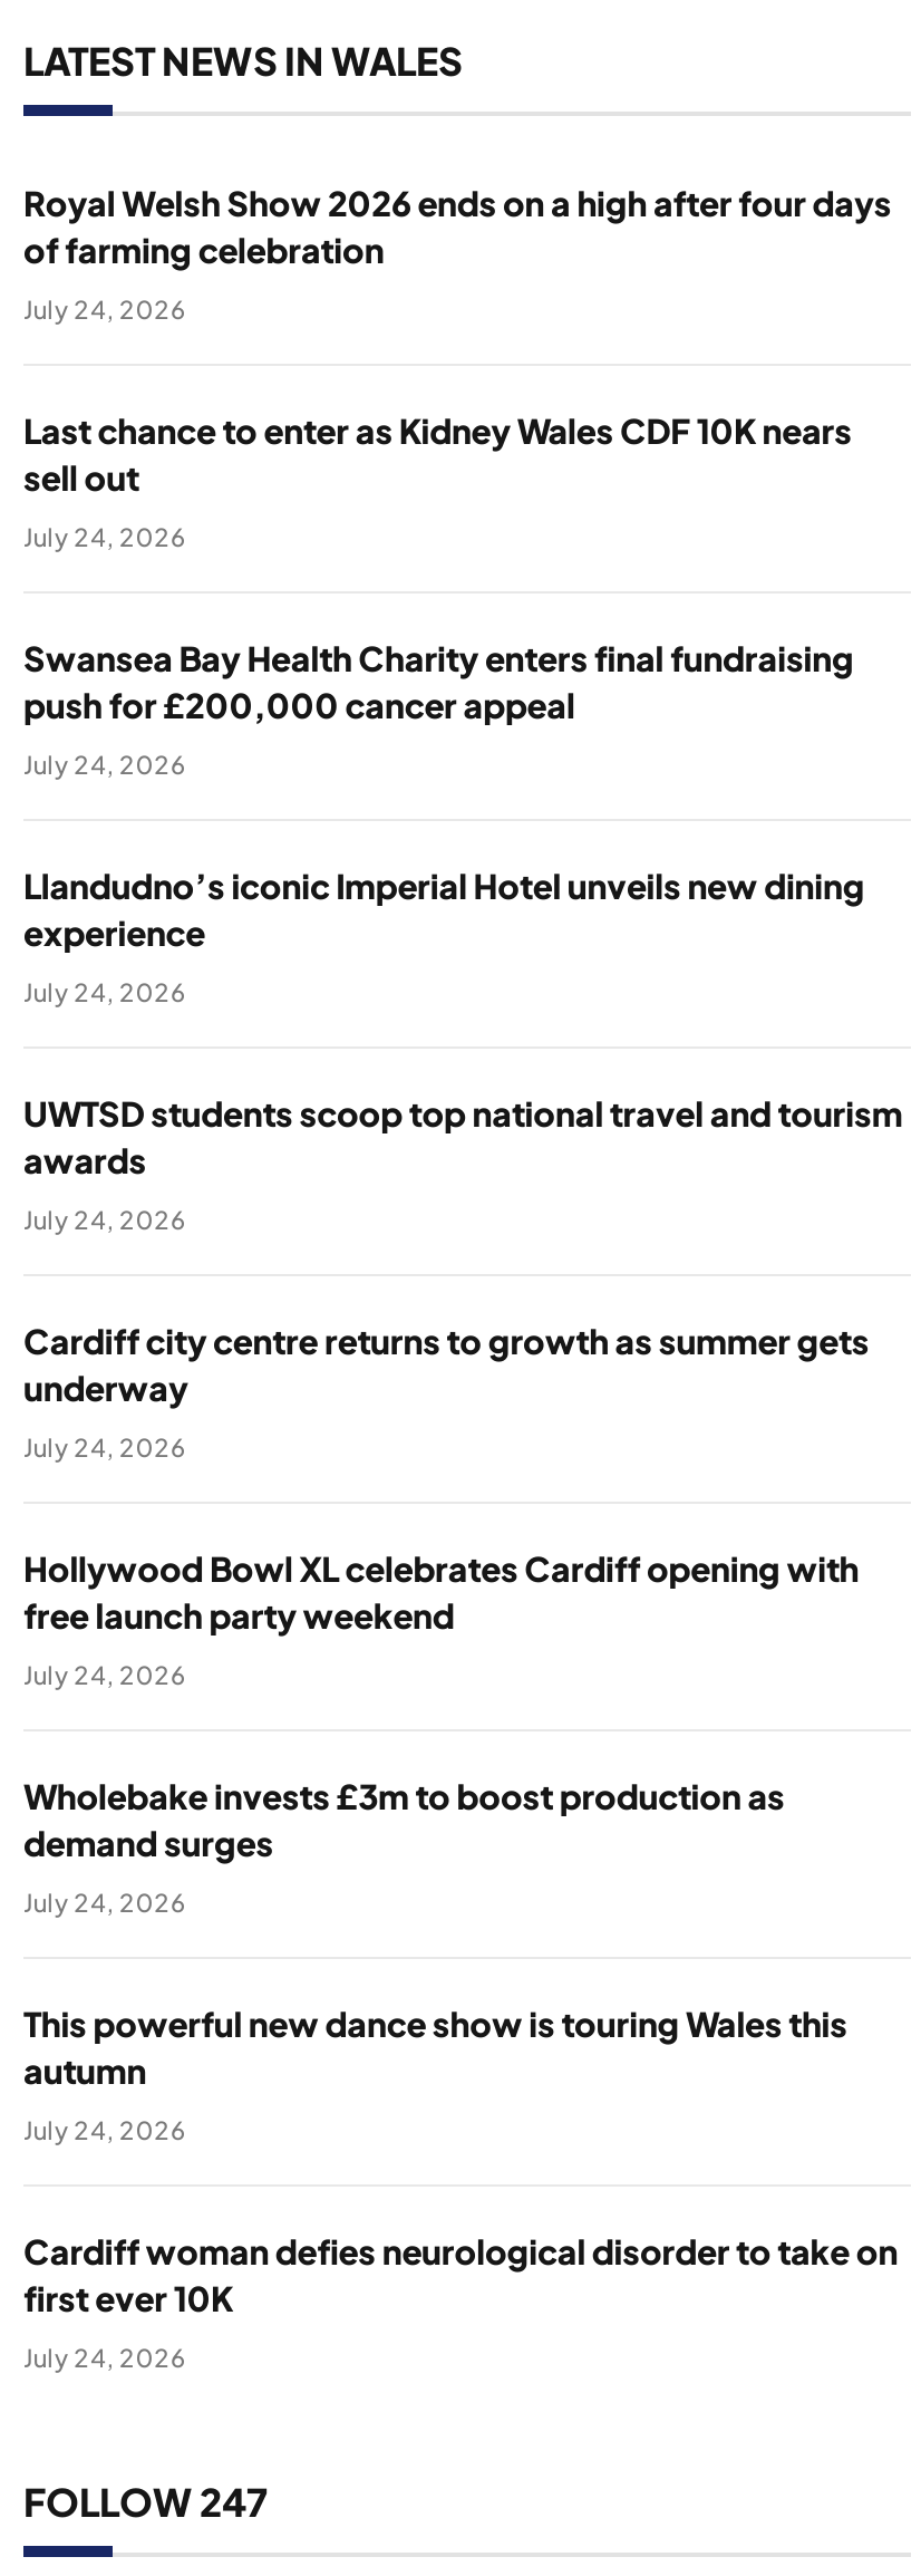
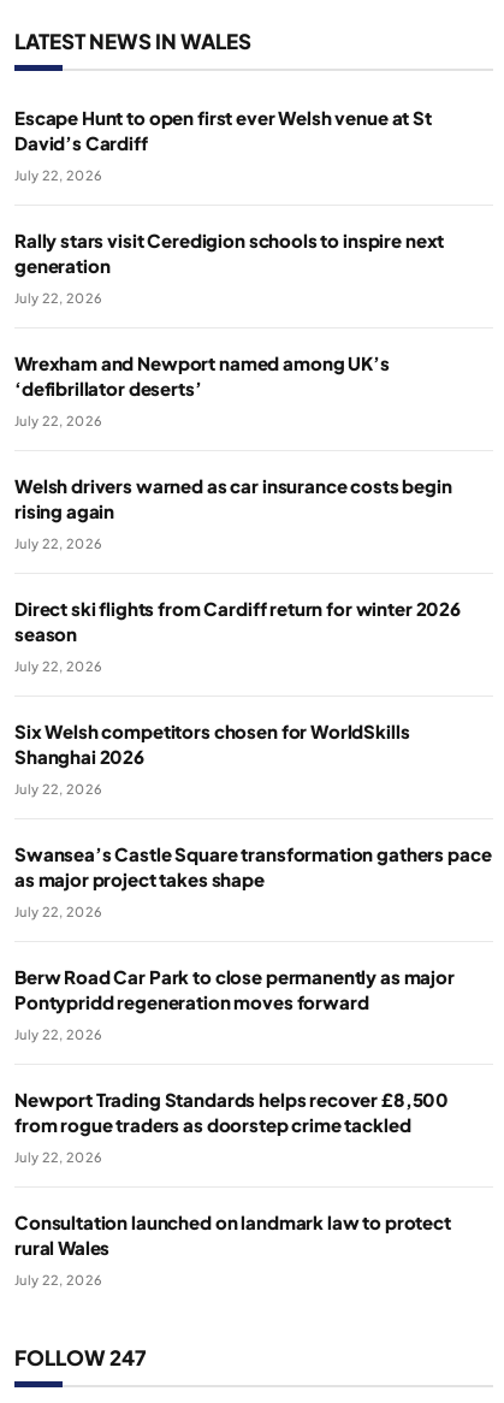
[23,180,891,270] Royal Welsh Show 2026 ends on a high after four days | of farming celebration -> [14,106,432,154] Escape Hunt to open first ever Welsh venue at St | David’s Cardiff
[23,294,187,323] July 24, 2026 -> [14,167,103,183] July 22, 2026
[23,408,852,497] Last chance to enter as Kidney Wales CDF 10K nears | sell out -> [14,228,444,277] Rally stars visit Ceredigion schools to inspire next | generation
[23,522,187,551] July 24, 2026 -> [14,290,103,305] July 22, 2026
[23,635,854,725] Swansea Bay Health Charity enters final fundraising | push for £200,000 cancer appeal -> [14,351,389,399] Wrexham and Newport named among UK’s | ‘defibrillator deserts’
[23,749,187,778] July 24, 2026 -> [14,412,103,428] July 22, 2026
[23,863,865,952] Llandudno’s iconic Imperial Hotel unveils new dining | experience -> [14,474,452,522] Welsh drivers warned as car insurance costs begin | rising again
[23,977,187,1006] July 24, 2026 -> [14,535,103,551] July 22, 2026
[23,1091,902,1180] UWTSD students scoop top national travel and tourism | awards -> [14,597,461,645] Direct ski flights from Cardiff return for winter 2026 | season
[23,1204,187,1233] July 24, 2026 -> [14,658,103,674] July 22, 2026
[23,1318,869,1407] Cardiff city centre returns to growth as summer gets | underway -> [14,719,409,767] Six Welsh competitors chosen for WorldSkills | Shanghai 2026
[23,1432,187,1461] July 24, 2026 -> [14,781,103,796] July 22, 2026
[23,1546,859,1635] Hollywood Bowl XL celebrates Cardiff opening with | free launch party weekend -> [14,842,491,890] Swansea’s Castle Square transformation gathers pace | as major project takes shape
[23,1660,187,1689] July 24, 2026 -> [14,903,103,919] July 22, 2026
[23,1773,785,1863] Wholebake invests £3m to boost production as | demand surges -> [14,965,454,1013] Berw Road Car Park to close permanently as major | Pontypridd regeneration moves forward
[23,1887,187,1916] July 24, 2026 -> [14,1026,103,1042] July 22, 2026
[23,2001,847,2090] This powerful new dance show is touring Wales this | autumn -> [14,1088,449,1136] Newport Trading Standards helps recover £8,500 | from rogue traders as doorstep crime tackled
[23,2115,187,2144] July 24, 2026 -> [14,1149,103,1165] July 22, 2026
[23,2229,898,2318] Cardiff woman defies neurological disorder to take on | first ever 10K -> [14,1210,451,1258] Consultation launched on landmark law to protect | rural Wales
[23,2342,187,2371] July 24, 2026 -> [14,1272,103,1287] July 22, 2026

